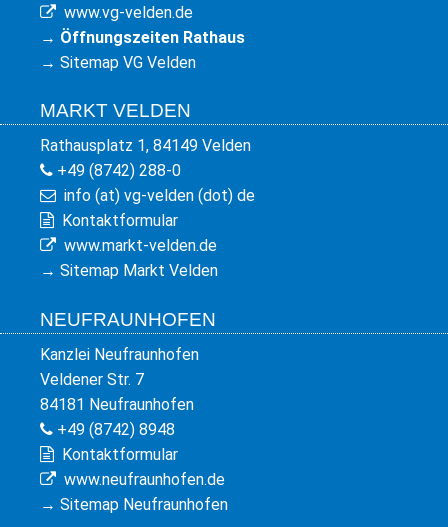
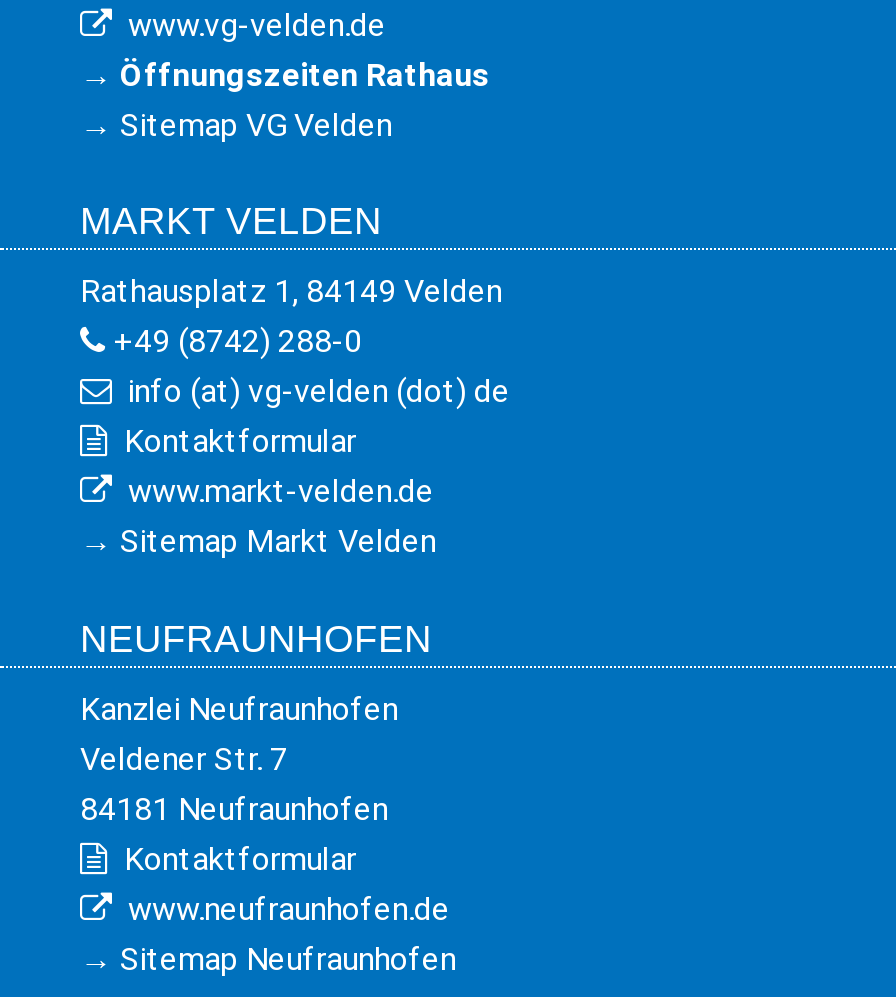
[57,420,175,439] +49 (8742) 8948 -> none

